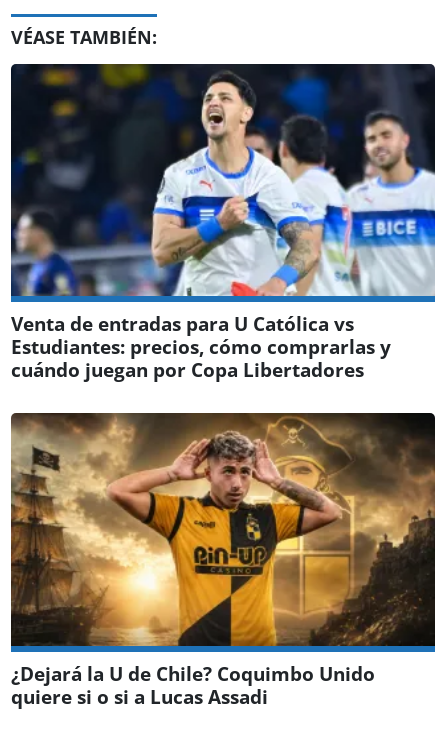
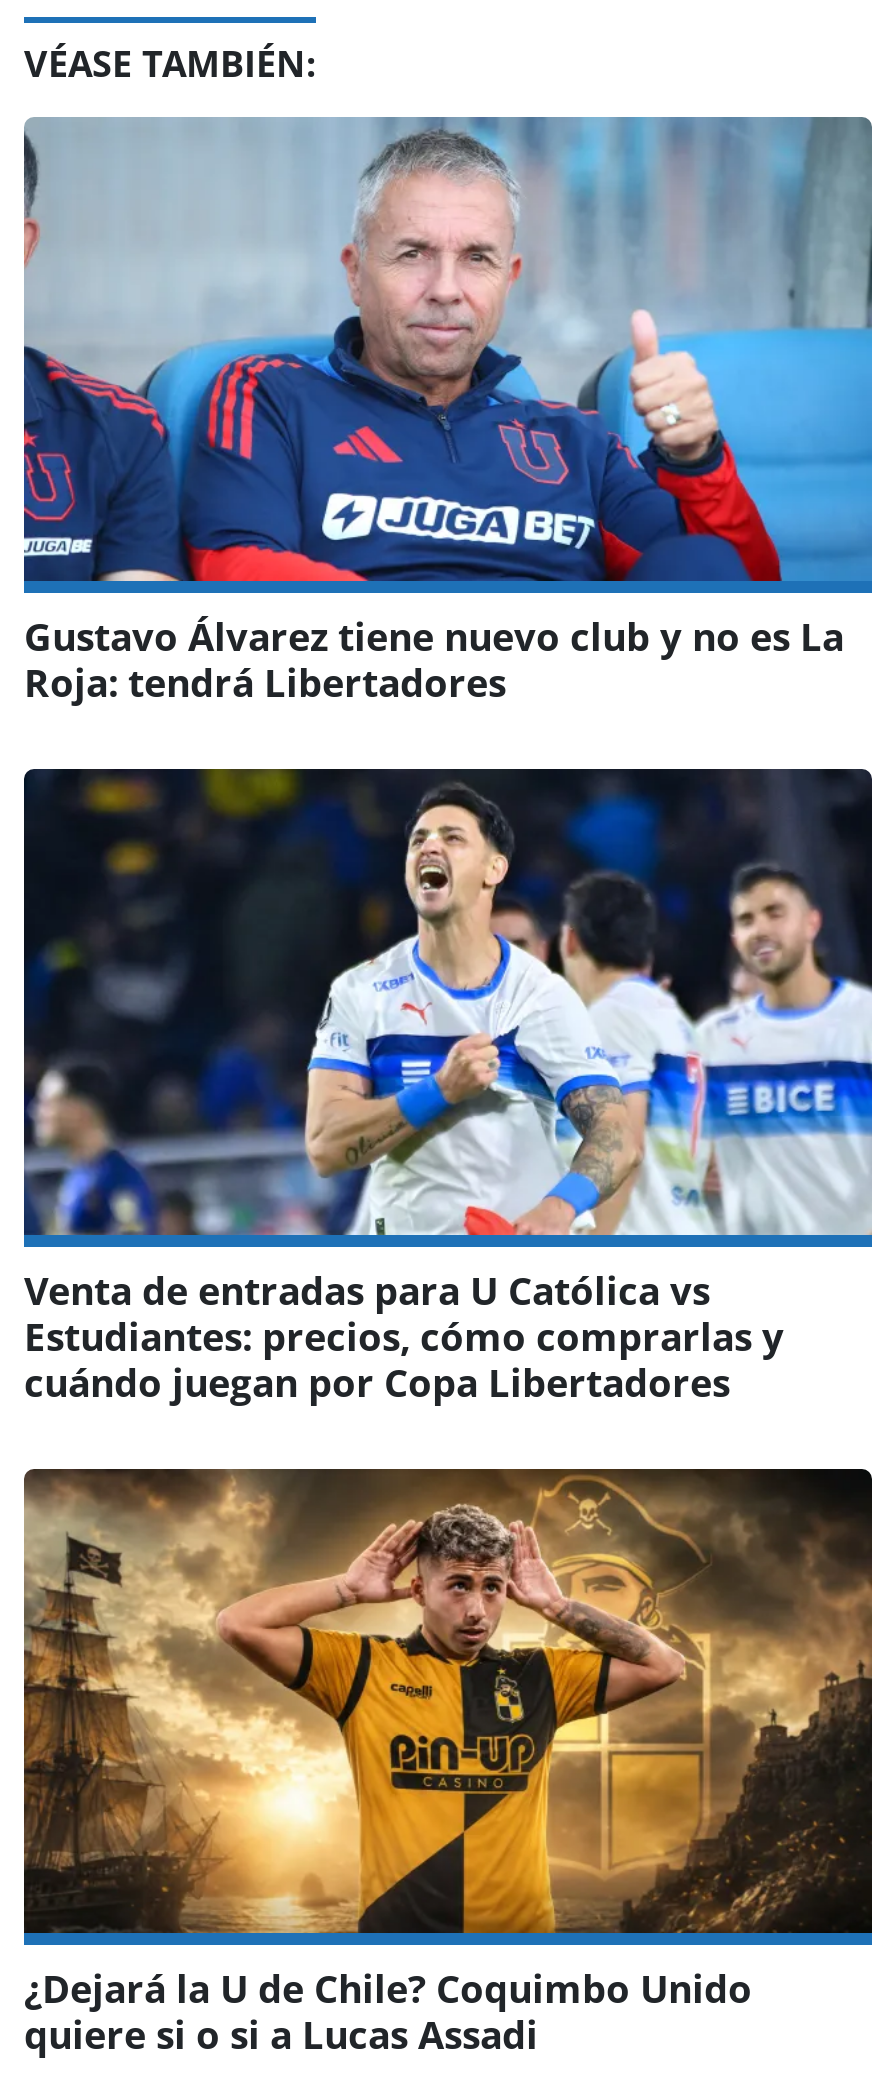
none -> [22,115,874,710] [image] | Gustavo Álvarez tiene nuevo club y no es La | Roja: tendrá Libertadores

